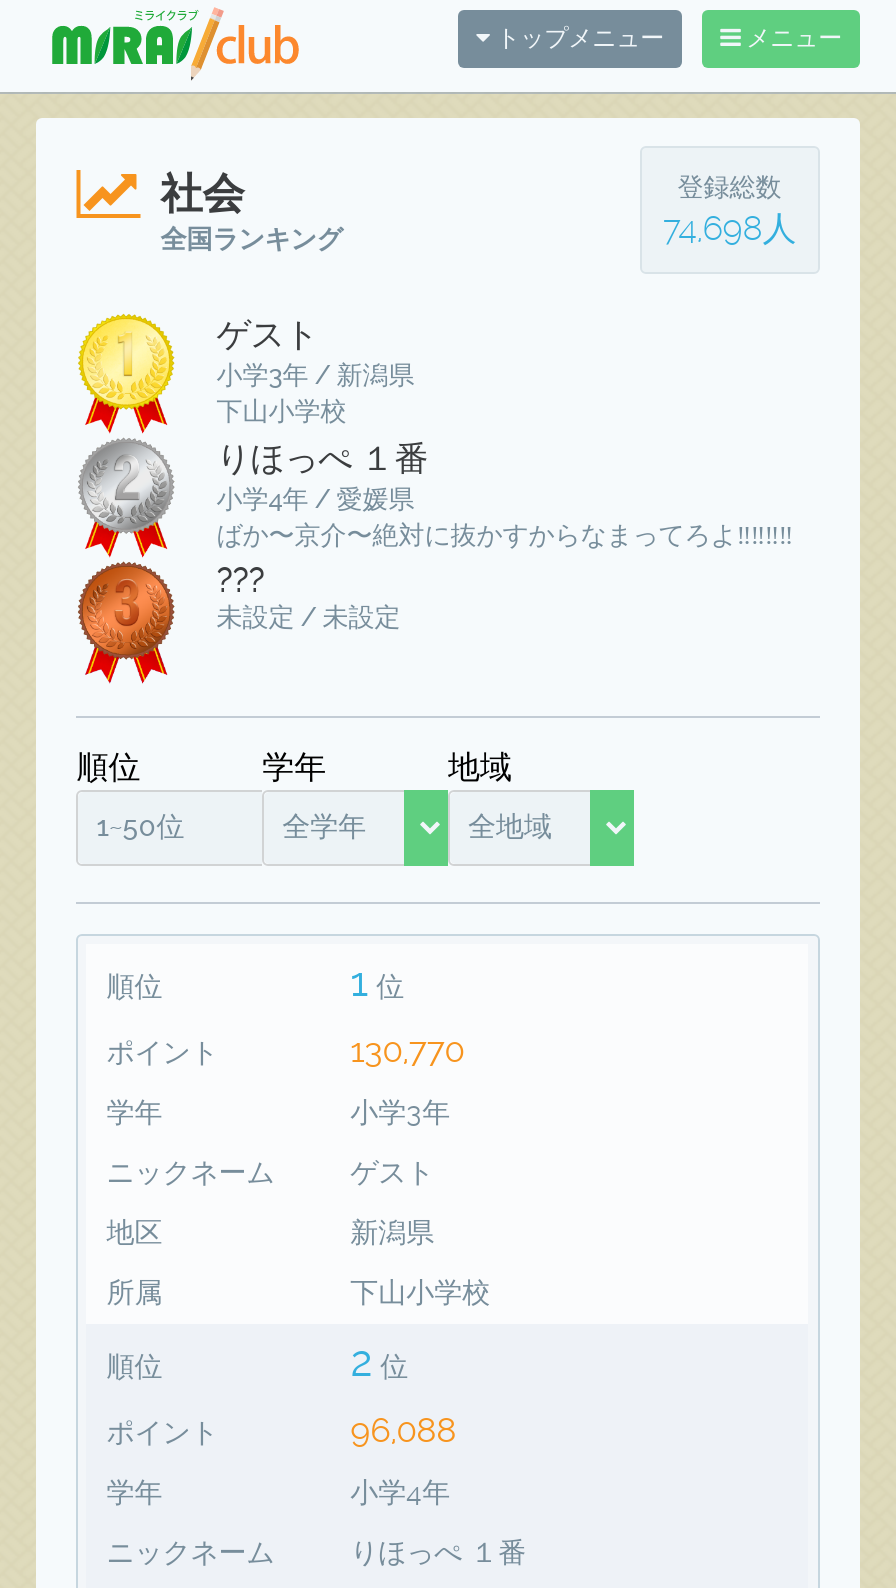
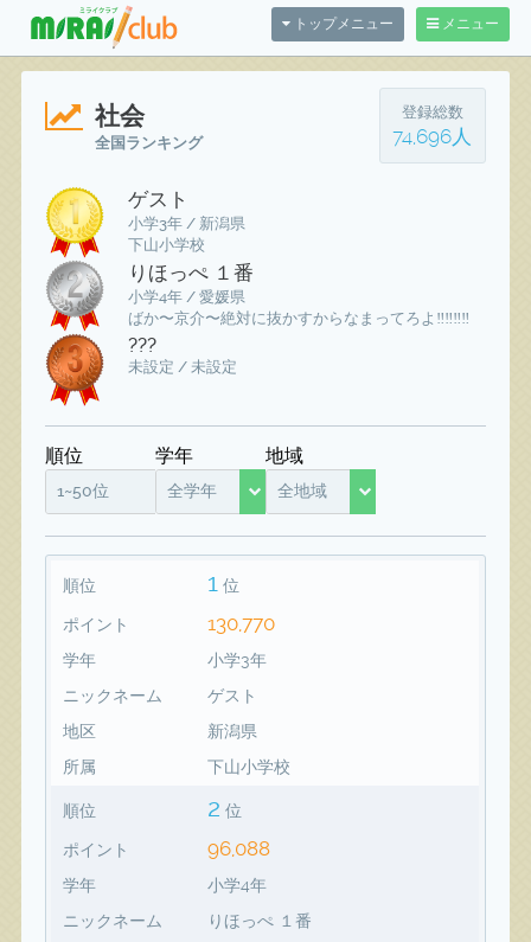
[663,207,797,247] 74,698人 -> [393,124,472,148] 74,696人

